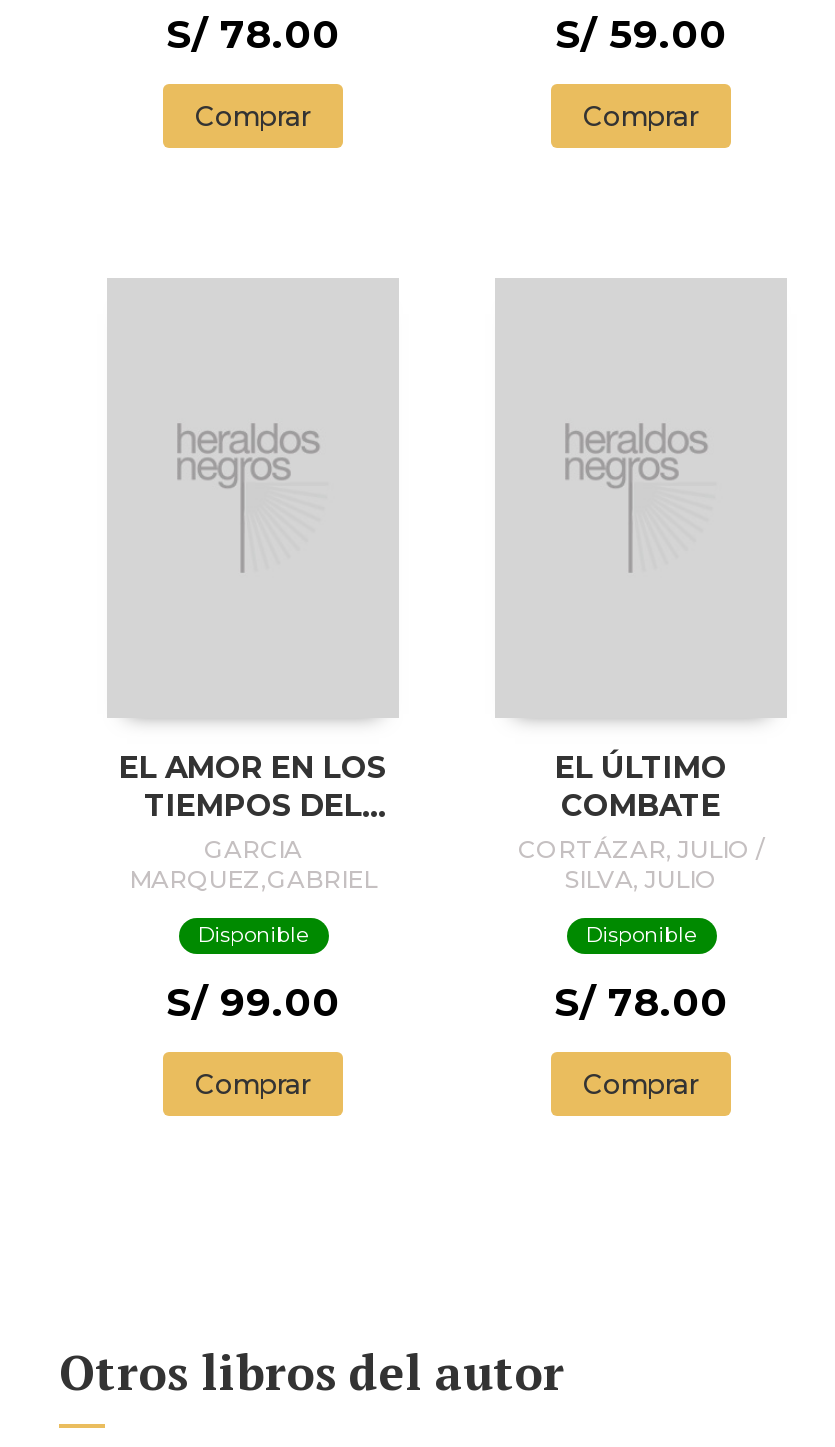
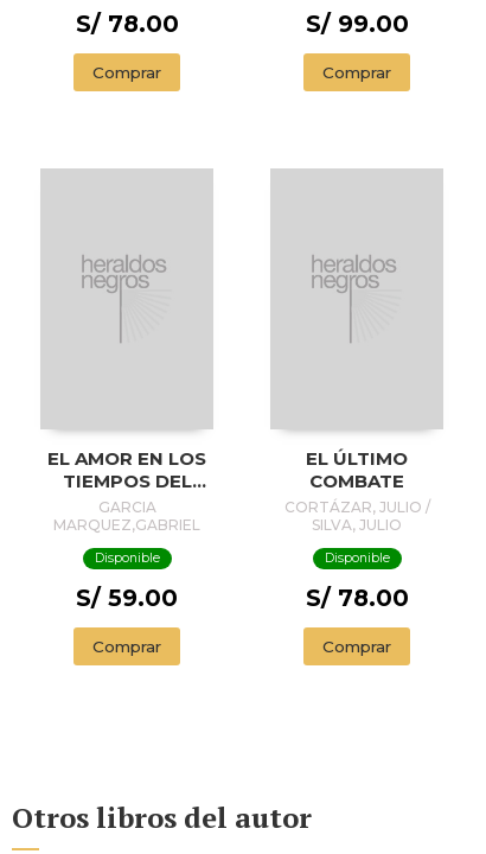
[555,11,727,59] S/ 59.00 -> [305,10,408,38] S/ 99.00
[166,979,340,1027] S/ 99.00 -> [76,584,178,613] S/ 59.00

